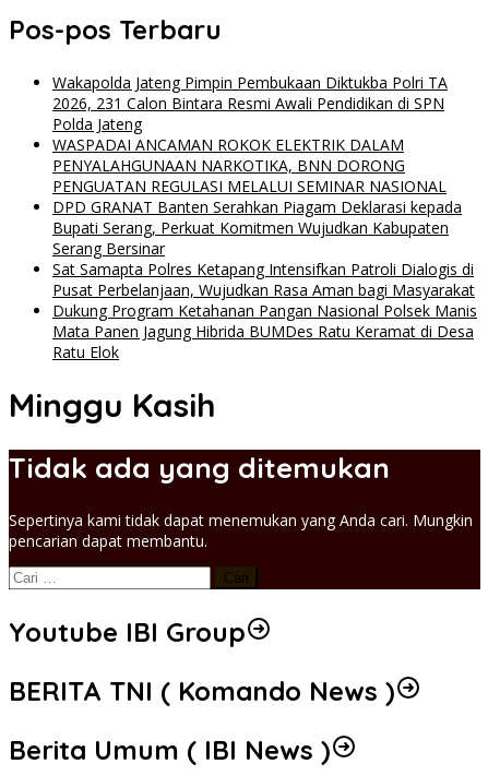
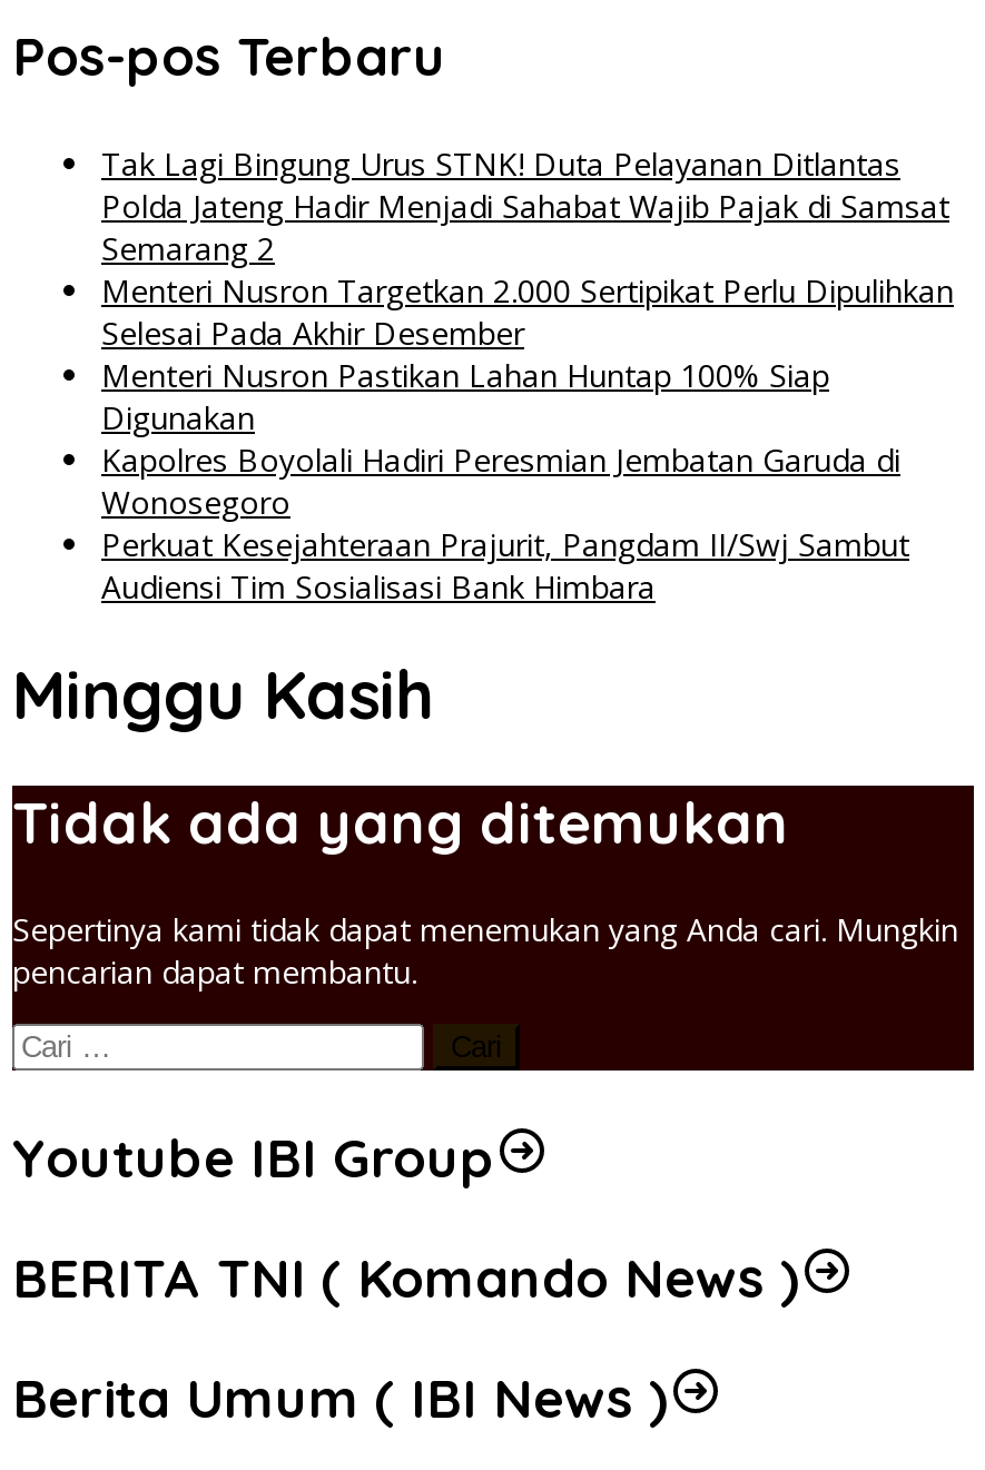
[52,72,477,363] Wakapolda Jateng Pimpin Pembukaan Diktukba Polri TA | 2026, 231 Calon Bintara Resmi Awali Pendidikan di SPN | Polda Jateng | WASPADAI ANCAMAN ROKOK ELEKTRIK DALAM | PENYALAHGUNAAN NARKOTIKA, BNN DORONG | PENGUATAN REGULASI MELALUI SEMINAR NASIONAL | DPD GRANAT Banten Serahkan Piagam Deklarasi kepada | Bupati Serang, Perkuat Komitmen Wujudkan Kabupaten | Serang Bersinar | Sat Samapta Polres Ketapang Intensifkan Patroli Dialogis di | Pusat Perbelanjaan, Wujudkan Rasa Aman bagi Masyarakat | Dukung Program Ketahanan Pangan Nasional Polsek Manis | Mata Panen Jagung Hibrida BUMDes Ratu Keramat di Desa | Ratu Elok -> [101,143,954,608] Tak Lagi Bingung Urus STNK! Duta Pelayanan Ditlantas | Polda Jateng Hadir Menjadi Sahabat Wajib Pajak di Samsat | Semarang 2 | Menteri Nusron Targetkan 2.000 Sertipikat Perlu Dipulihkan | Selesai Pada Akhir Desember | Menteri Nusron Pastikan Lahan Huntap 100% Siap | Digunakan | Kapolres Boyolali Hadiri Peresmian Jembatan Garuda di | Wonosegoro | Perkuat Kesejahteraan Prajurit, Pangdam II/Swj Sambut | Audiensi Tim Sosialisasi Bank Himbara

